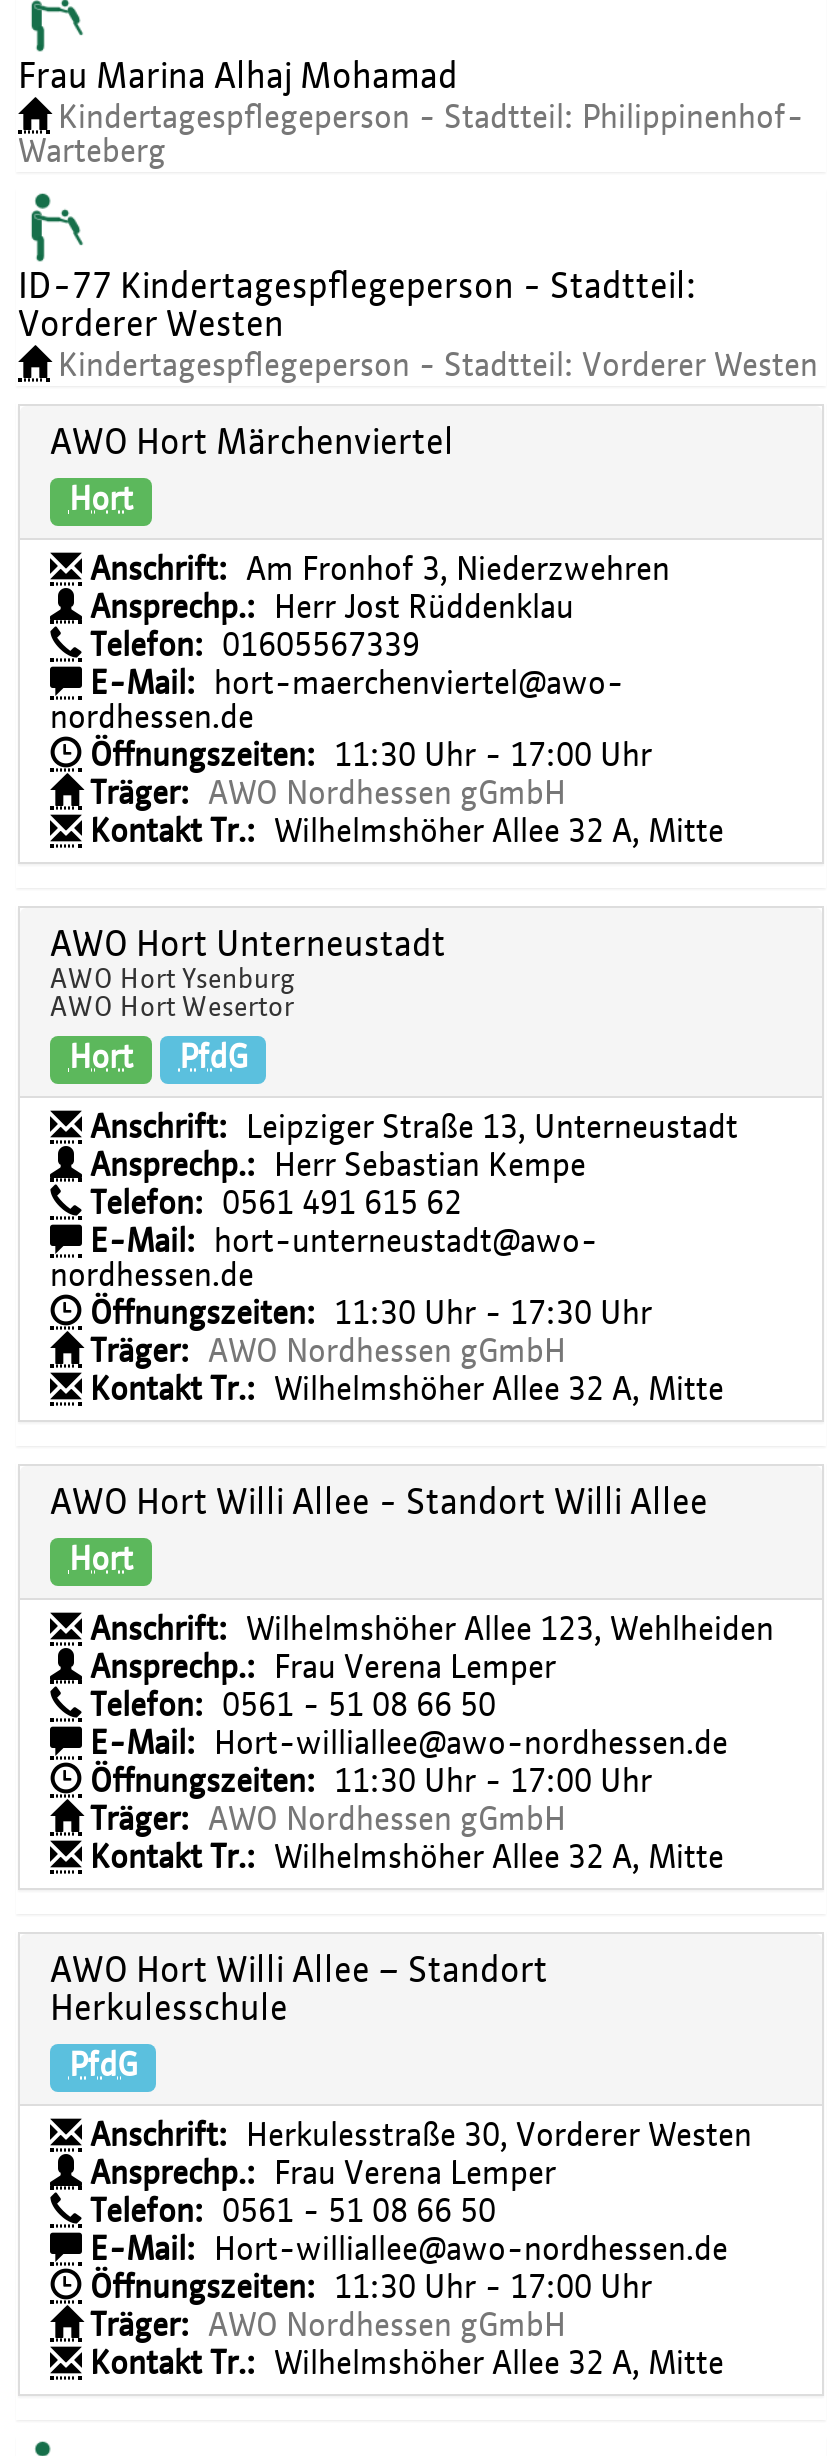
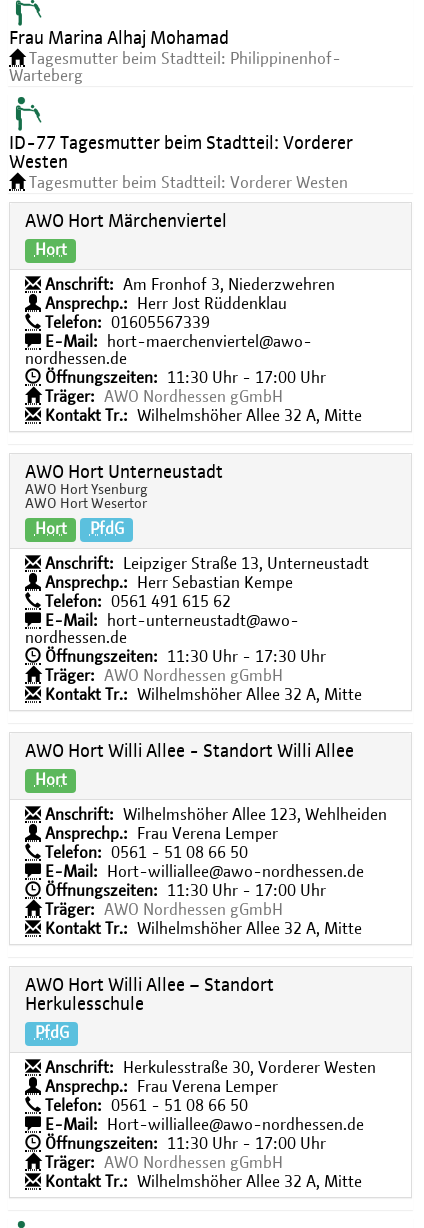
[58,103,804,135] Kindertagespflegeperson - Stadtteil: Philippinenhof- -> [29,51,341,67] Tagesmutter beim Stadtteil: Philippinenhof-
[18,271,818,383] ID-77 Kindertagespflegeperson - Stadtteil: | Vorderer Westen | Kindertagespflegeperson - Stadtteil: Vorderer Westen -> [9,135,353,191] ID-77 Tagesmutter beim Stadtteil: Vorderer | Westen | Tagesmutter beim Stadtteil: Vorderer Westen

